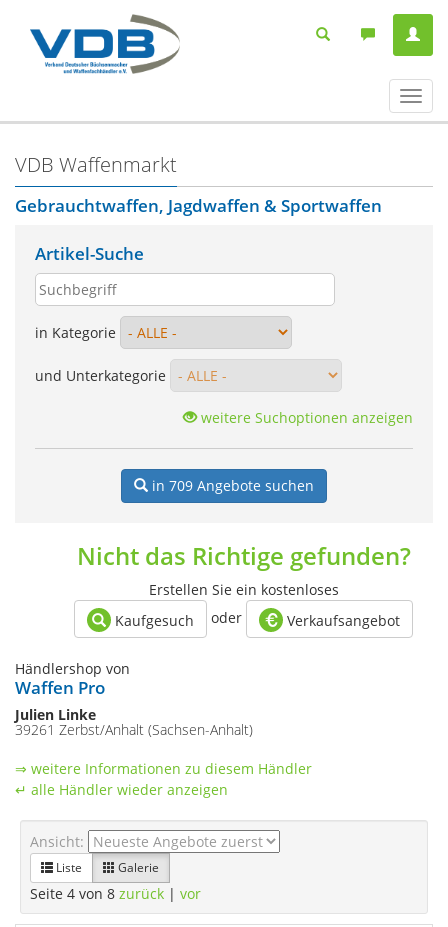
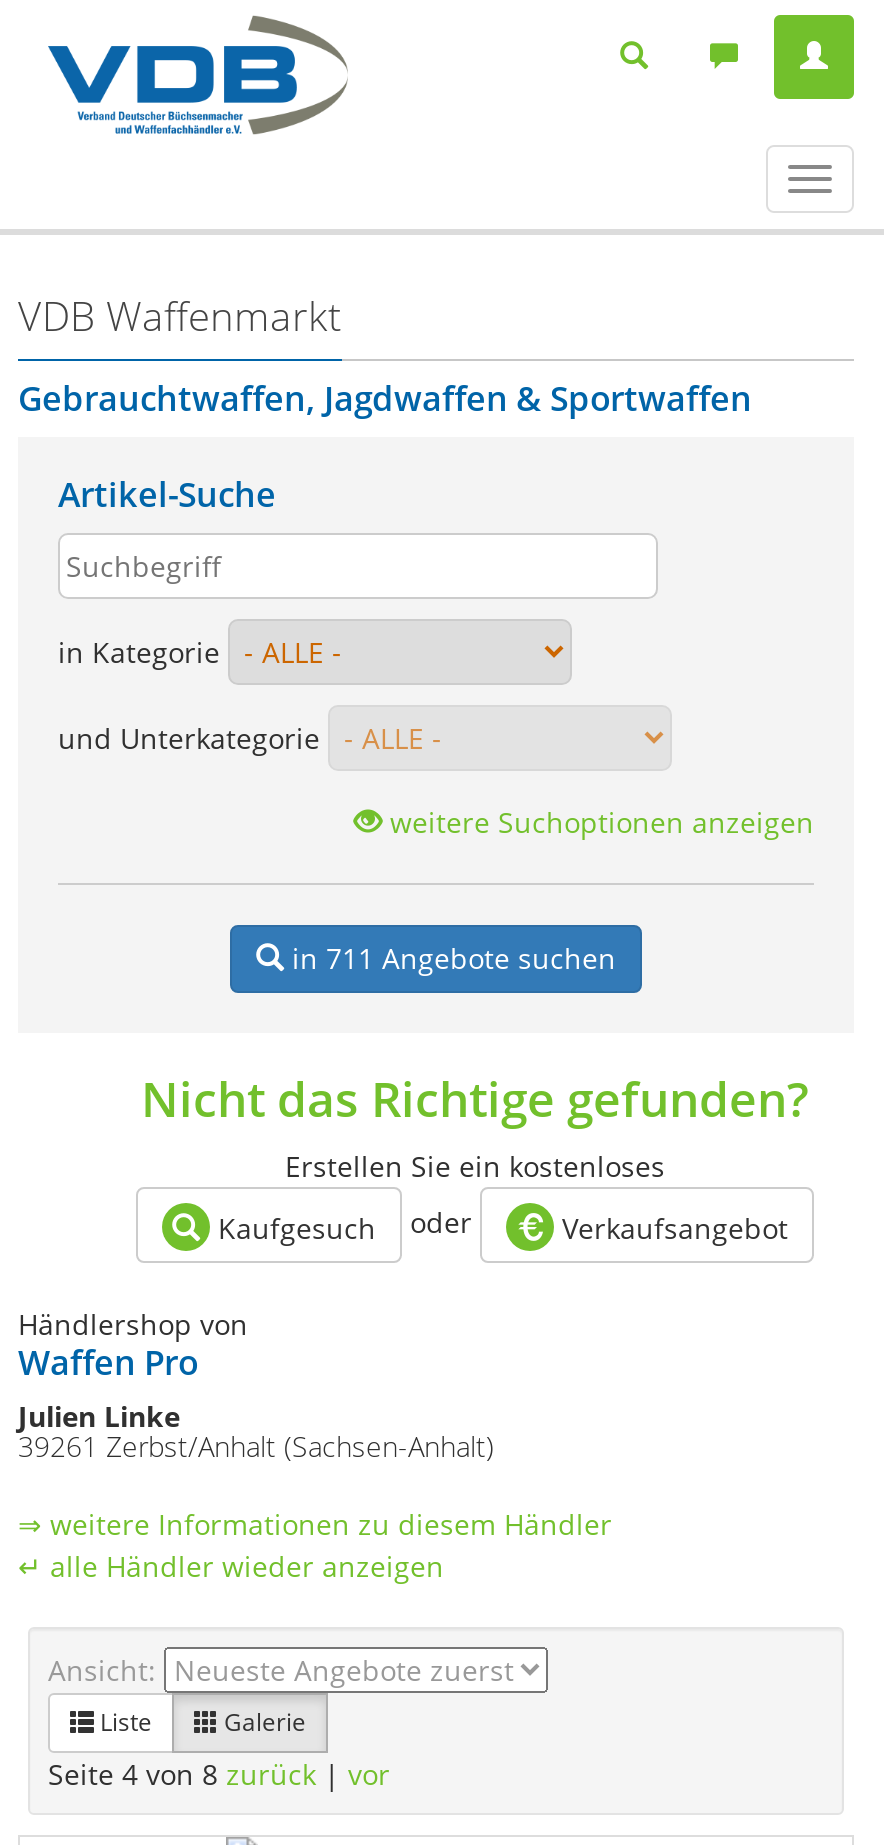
[152,476,314,495] in 709 Angebote suchen -> [292,939,616,977] in 711 Angebote suchen

